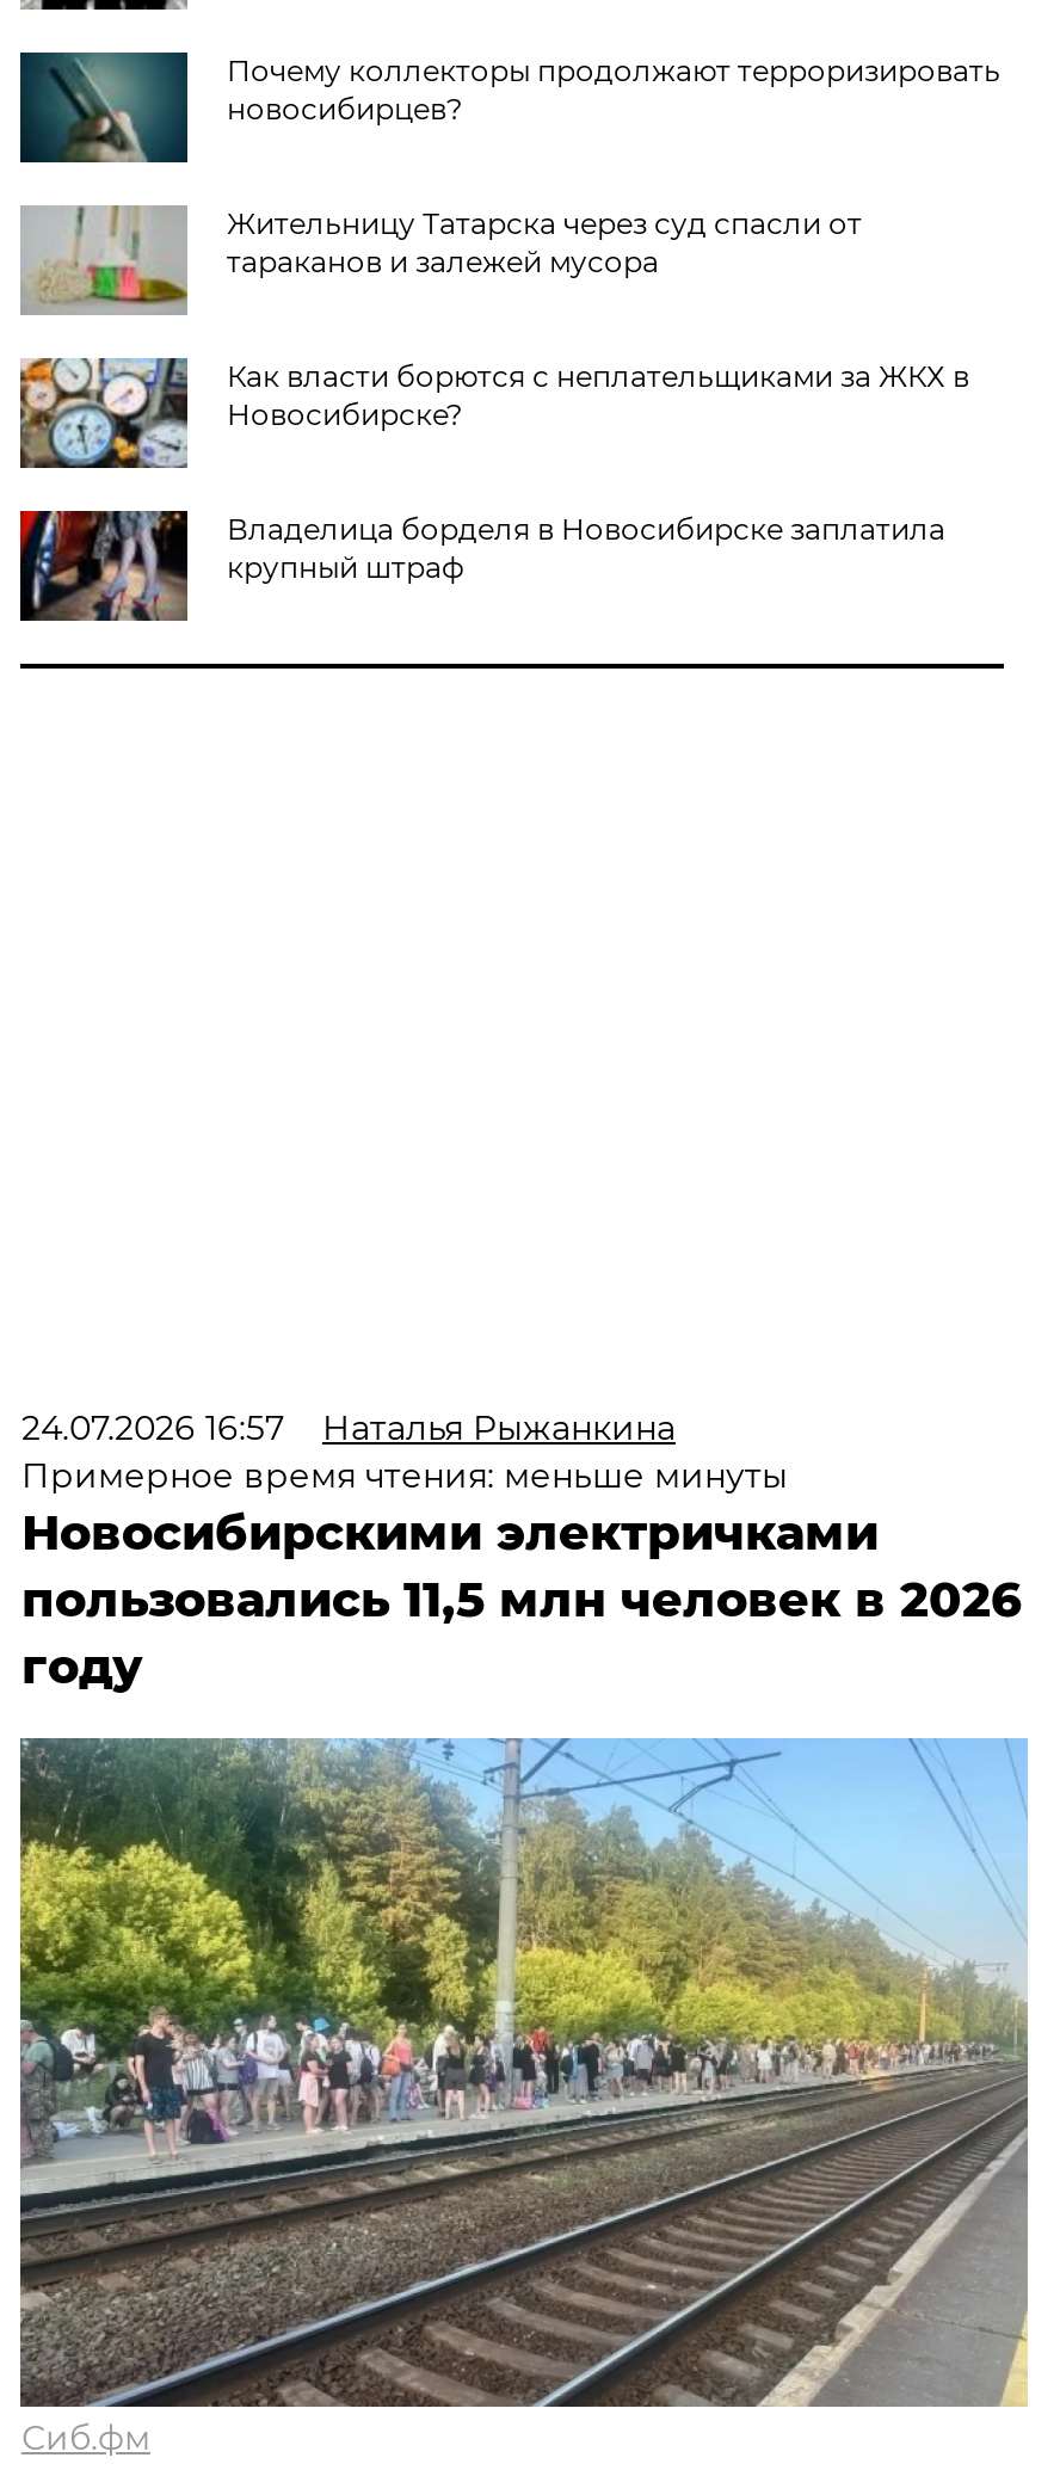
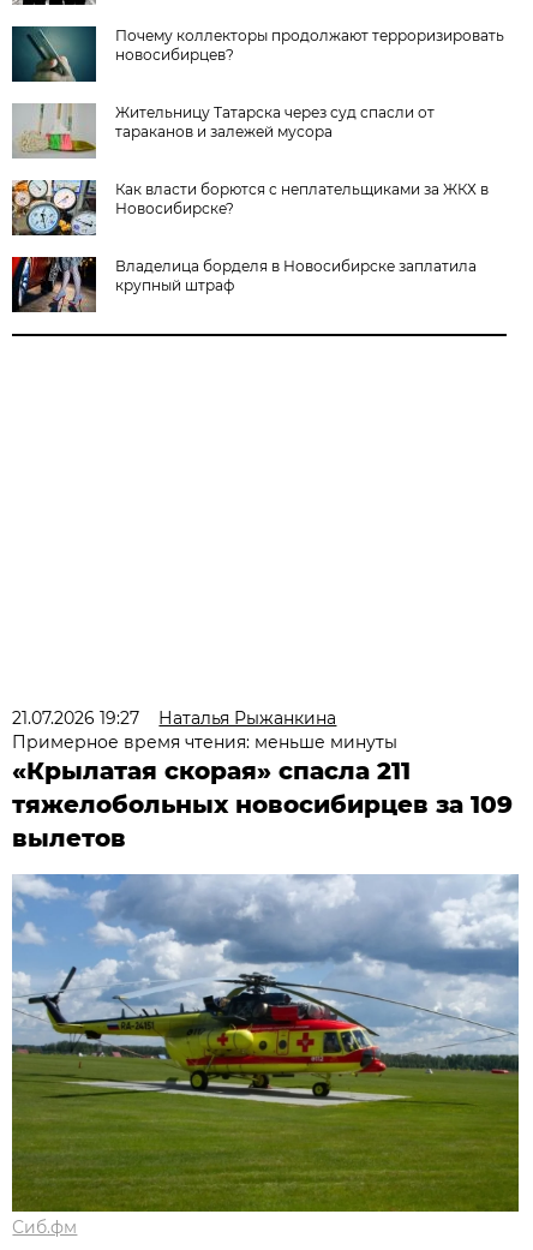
[21,1406,675,1449] 24.07.2026 16:57 Наталья Рыжанкина -> [12,707,337,729] 21.07.2026 19:27 Наталья Рыжанкина
[21,1504,1022,1695] Новосибирскими электричками | пользовались 11,5 млн человек в 2026 | году -> [12,756,513,852] «Крылатая скорая» спасла 211 | тяжелобольных новосибирцев за 109 | вылетов
[18,1736,1030,2409] [image] -> [11,874,520,1213] [image]

